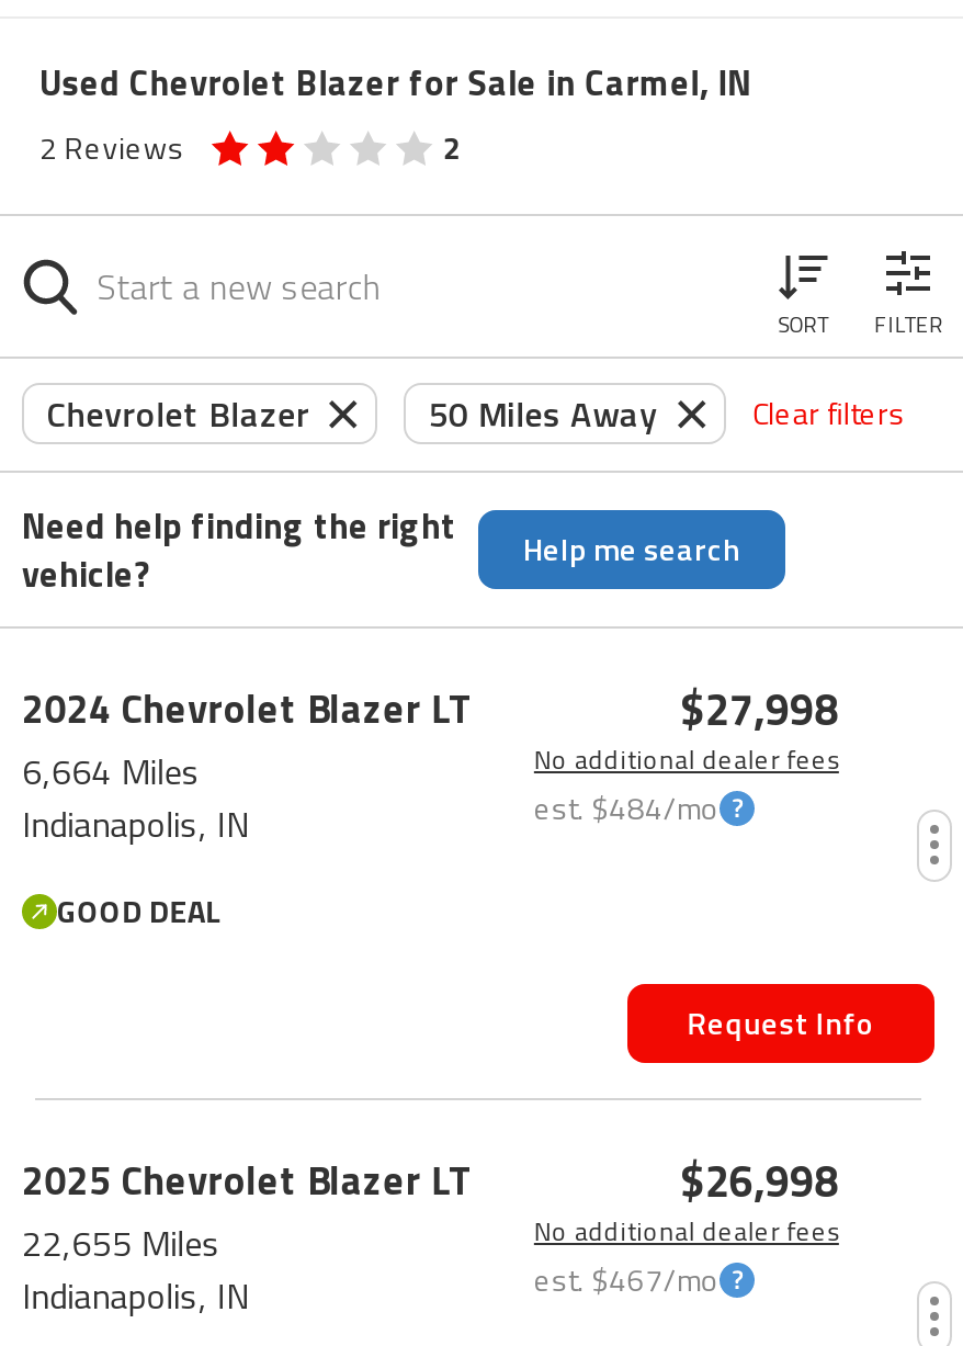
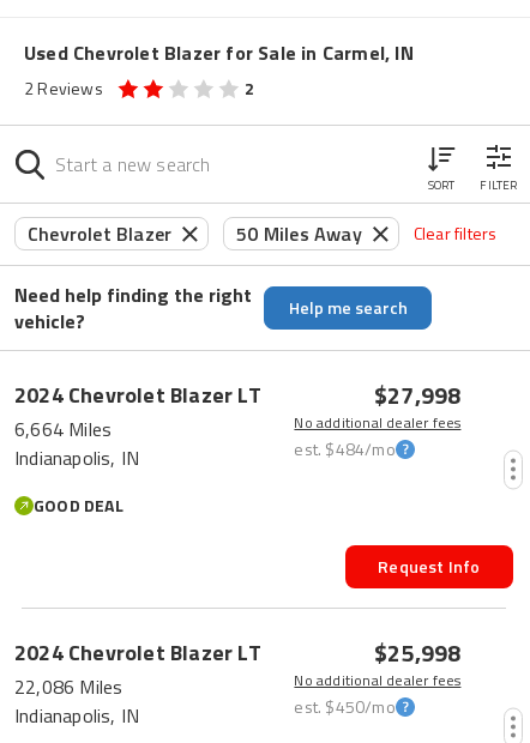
[22,1151,473,1210] 2025 Chevrolet Blazer LT -> [14,636,261,669] 2024 Chevrolet Blazer LT
[680,1146,839,1214] $26,998 -> [374,634,461,671] $25,998
[22,1217,220,1269] 22,655 Miles -> [14,672,123,701] 22,086 Miles
[534,1255,719,1301] est. $467/mo -> [294,693,395,718] est. $450/mo

